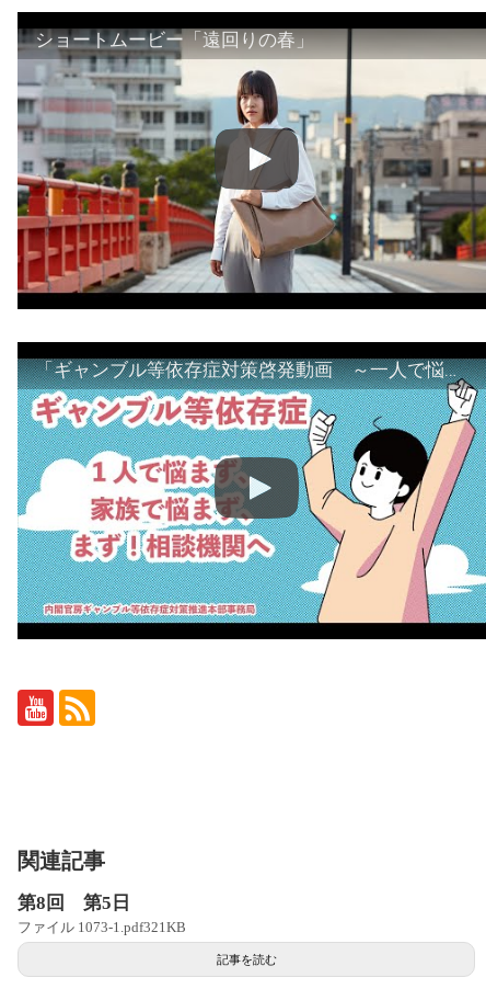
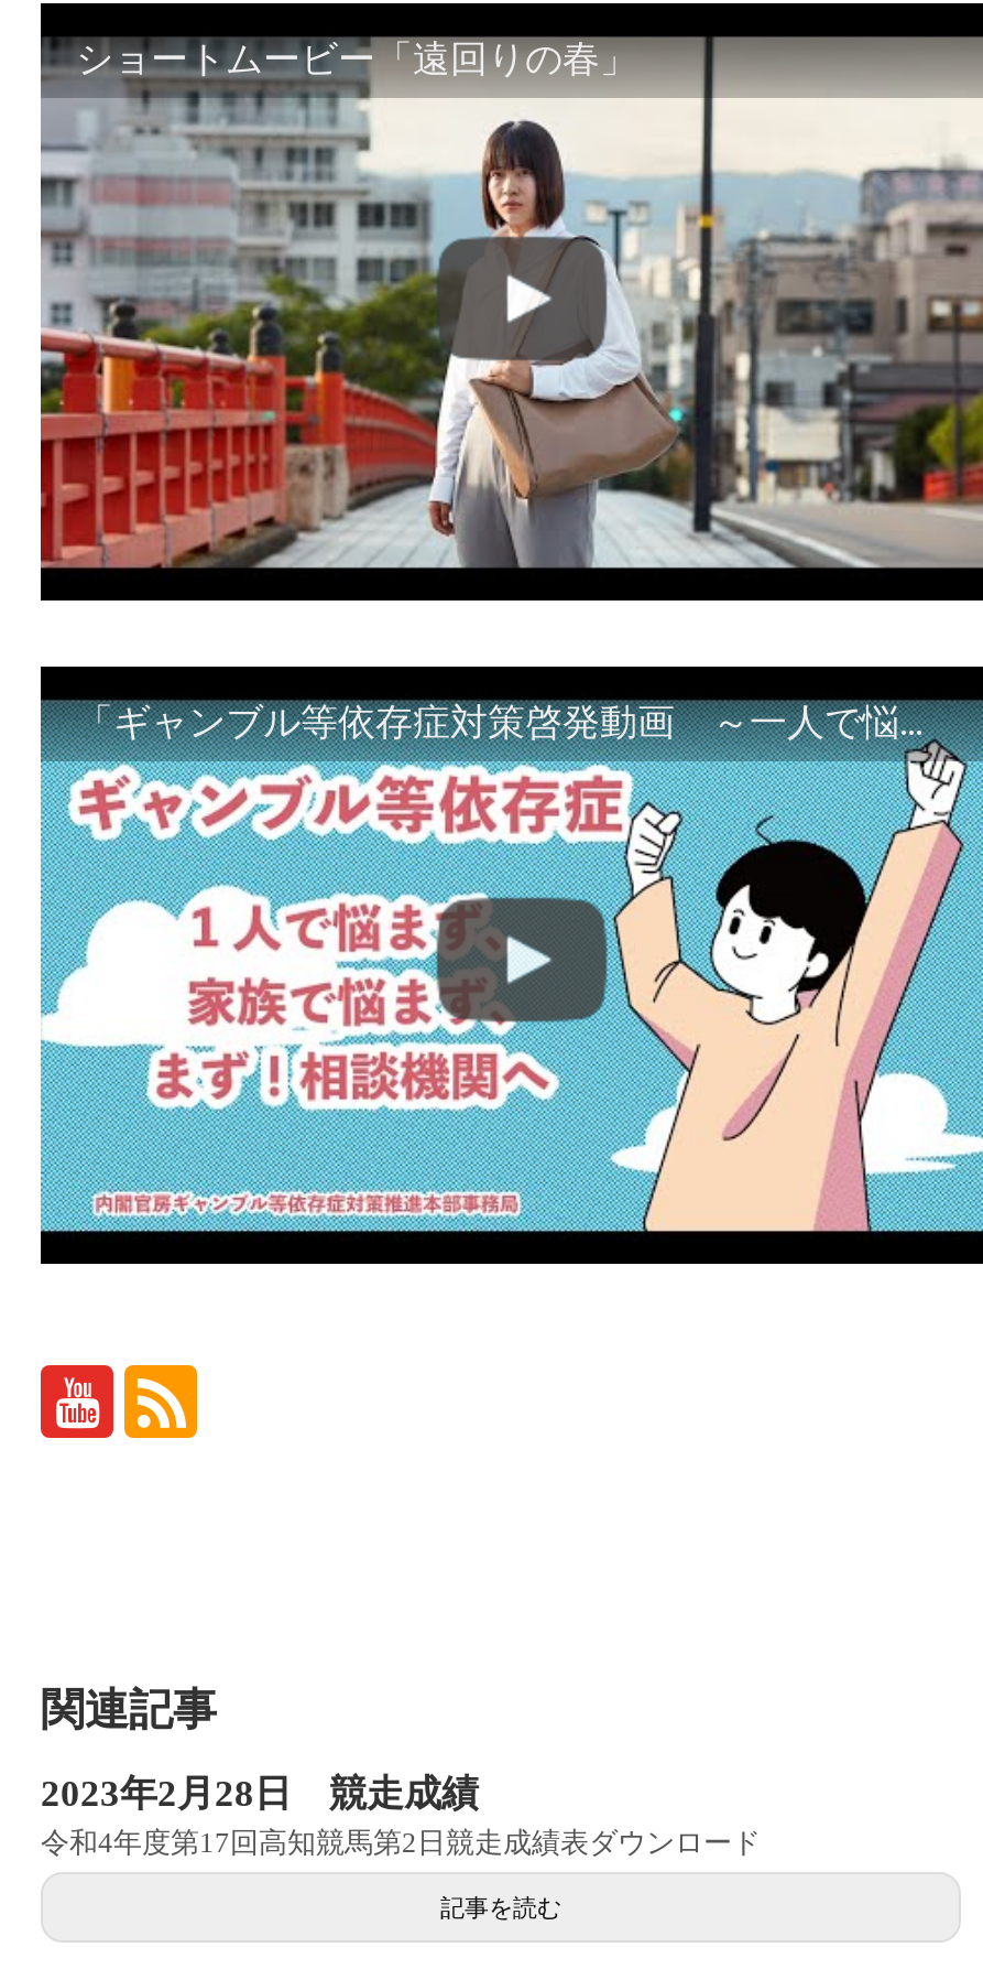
[18,892,186,935] 第8回 第5日 | ファイル 1073-1.pdf321KB -> [41,1772,761,1858] 2023年2月28日 競走成績 | 令和4年度第17回高知競馬第2日競走成績表ダウンロード

